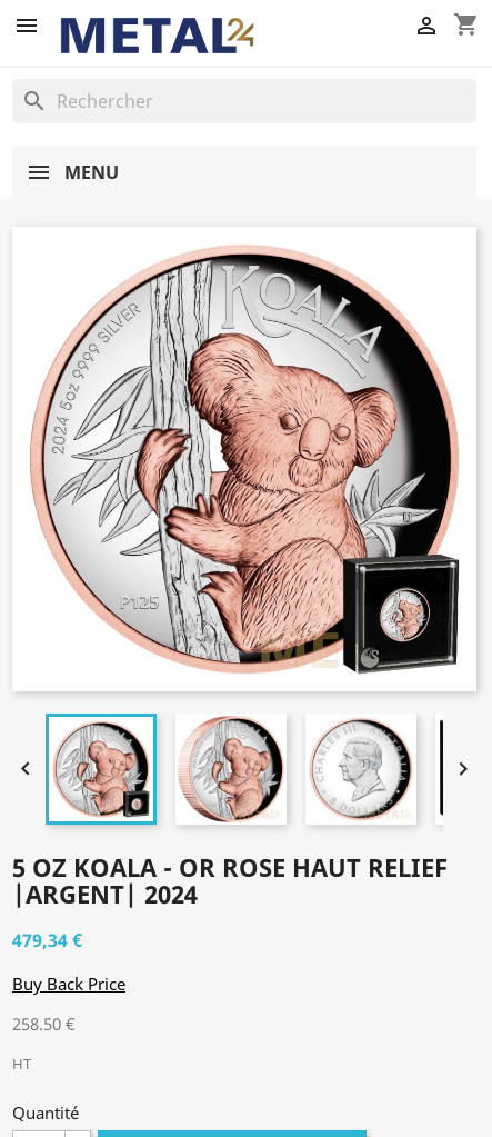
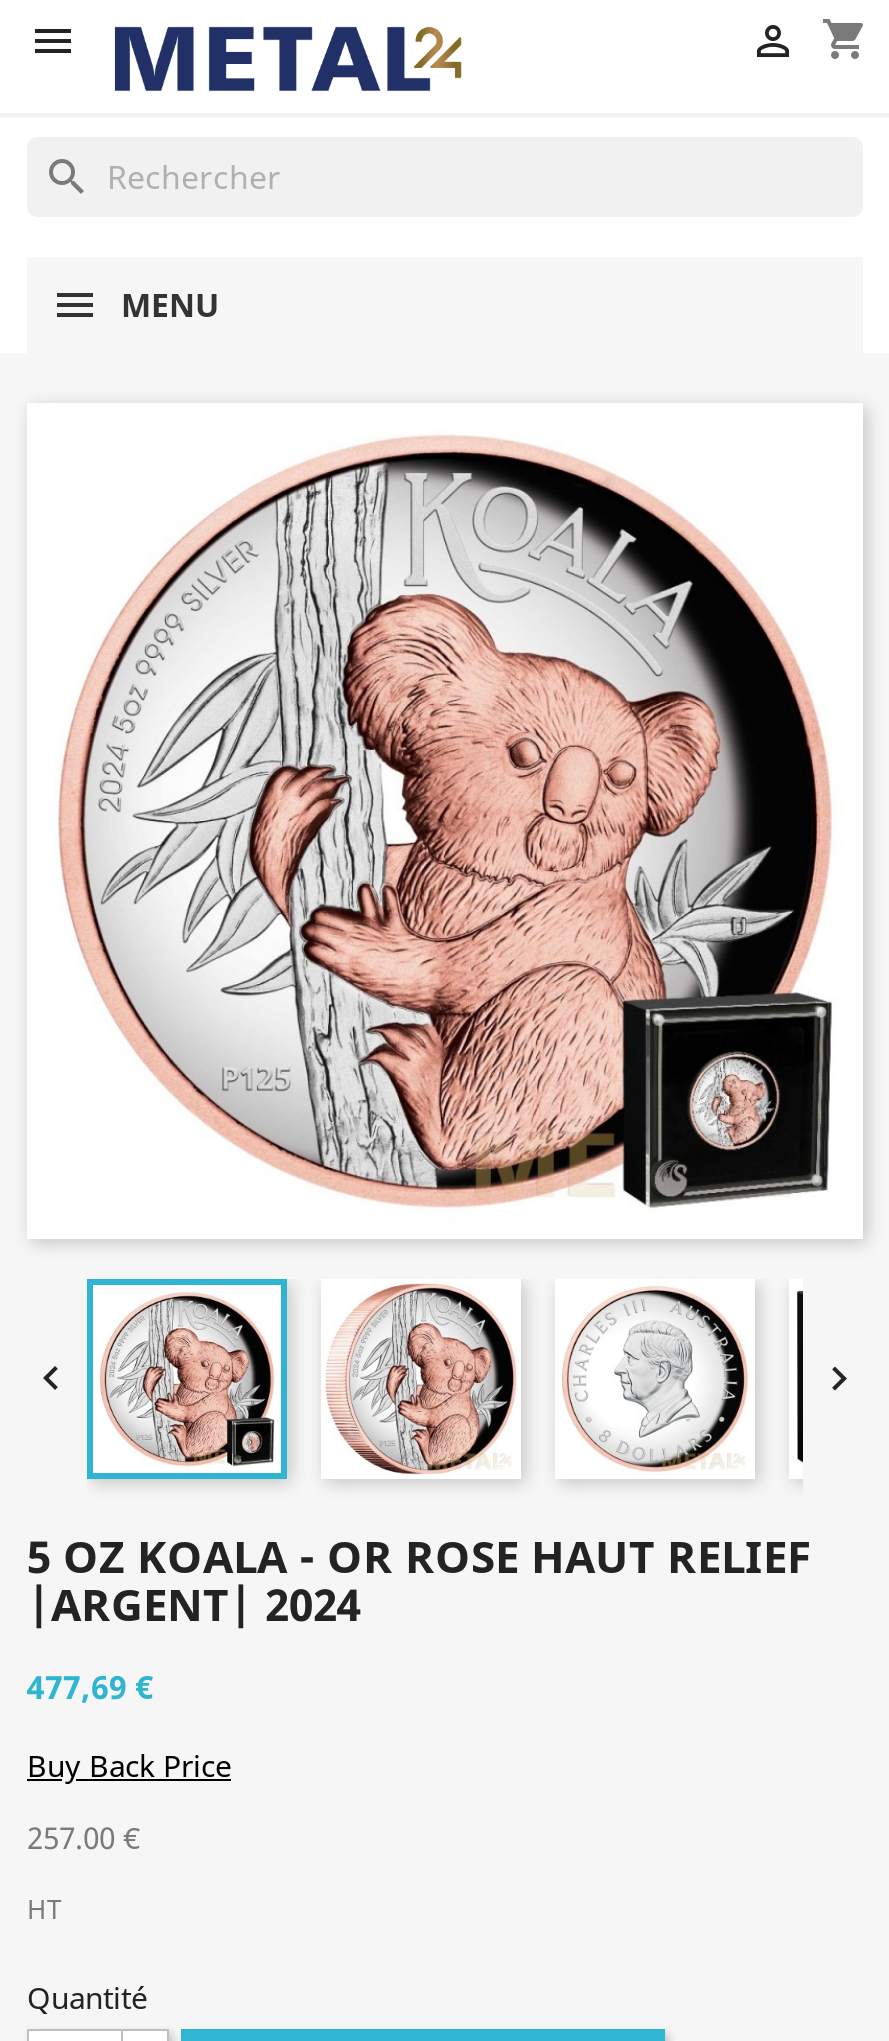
[12,928,82,953] 479,34 € -> [27,1665,153,1709] 477,69 €
[12,1013,76,1035] 258.50 € -> [27,1817,141,1857] 257.00 €

